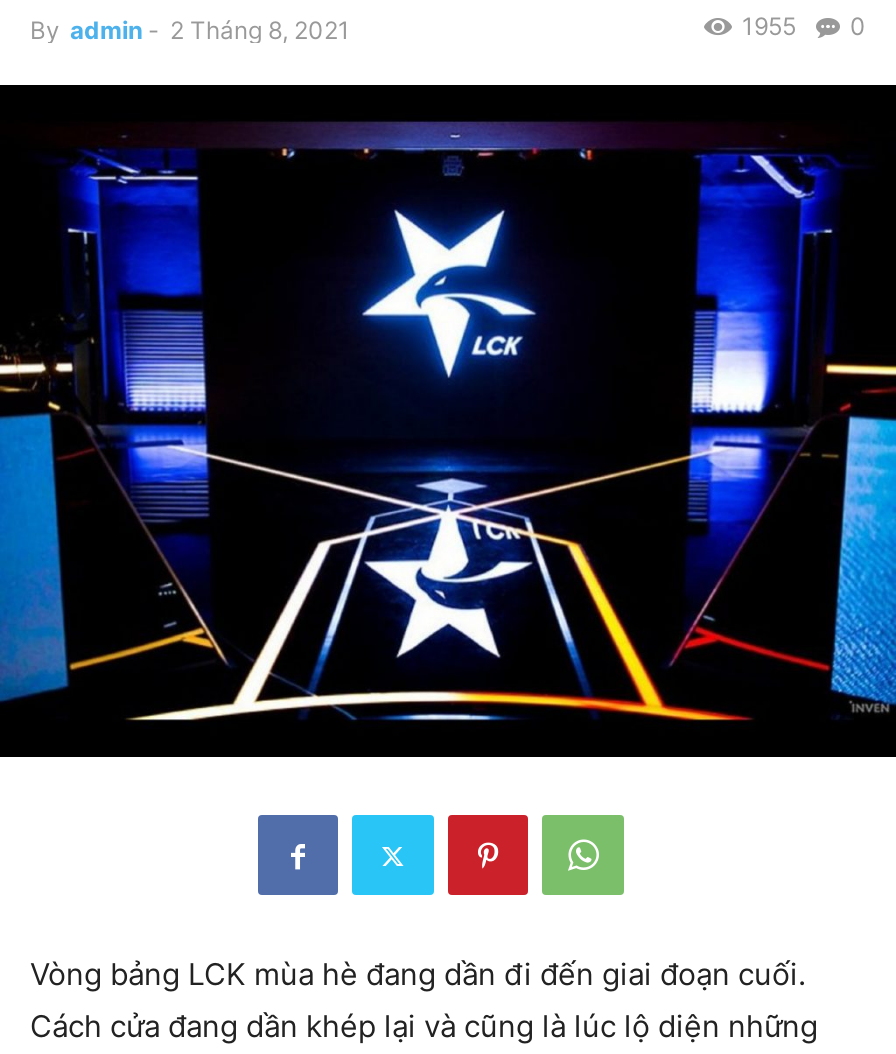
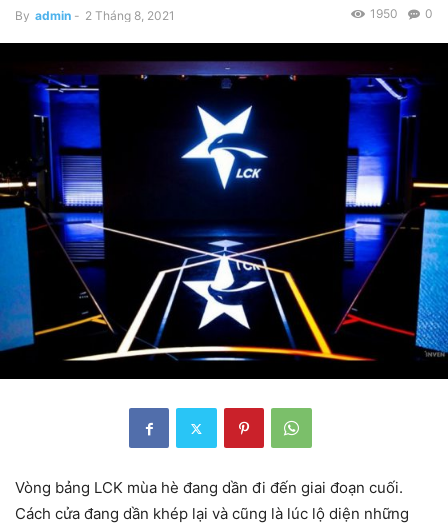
[742,11,866,41] 1955 0 -> [370,6,433,21] 1950 0

